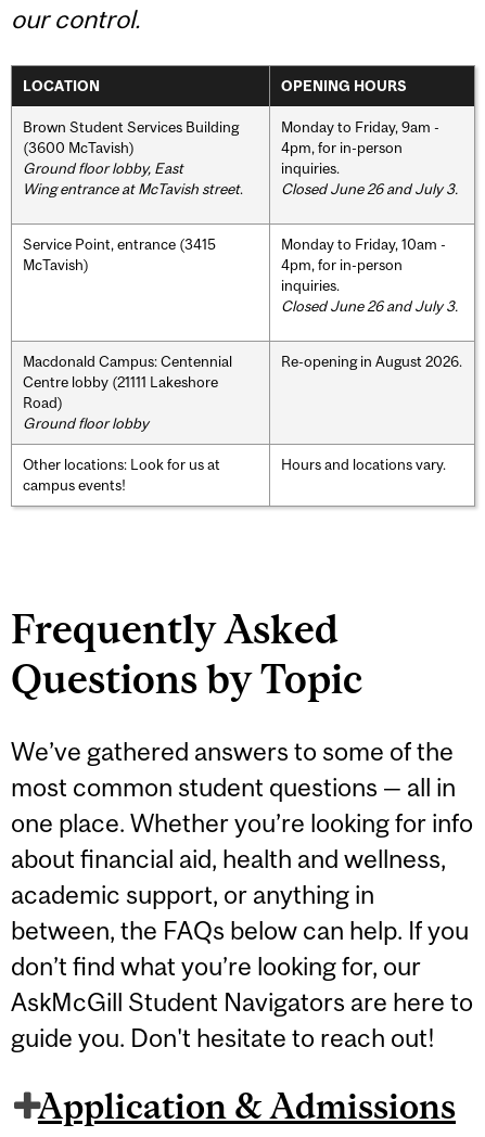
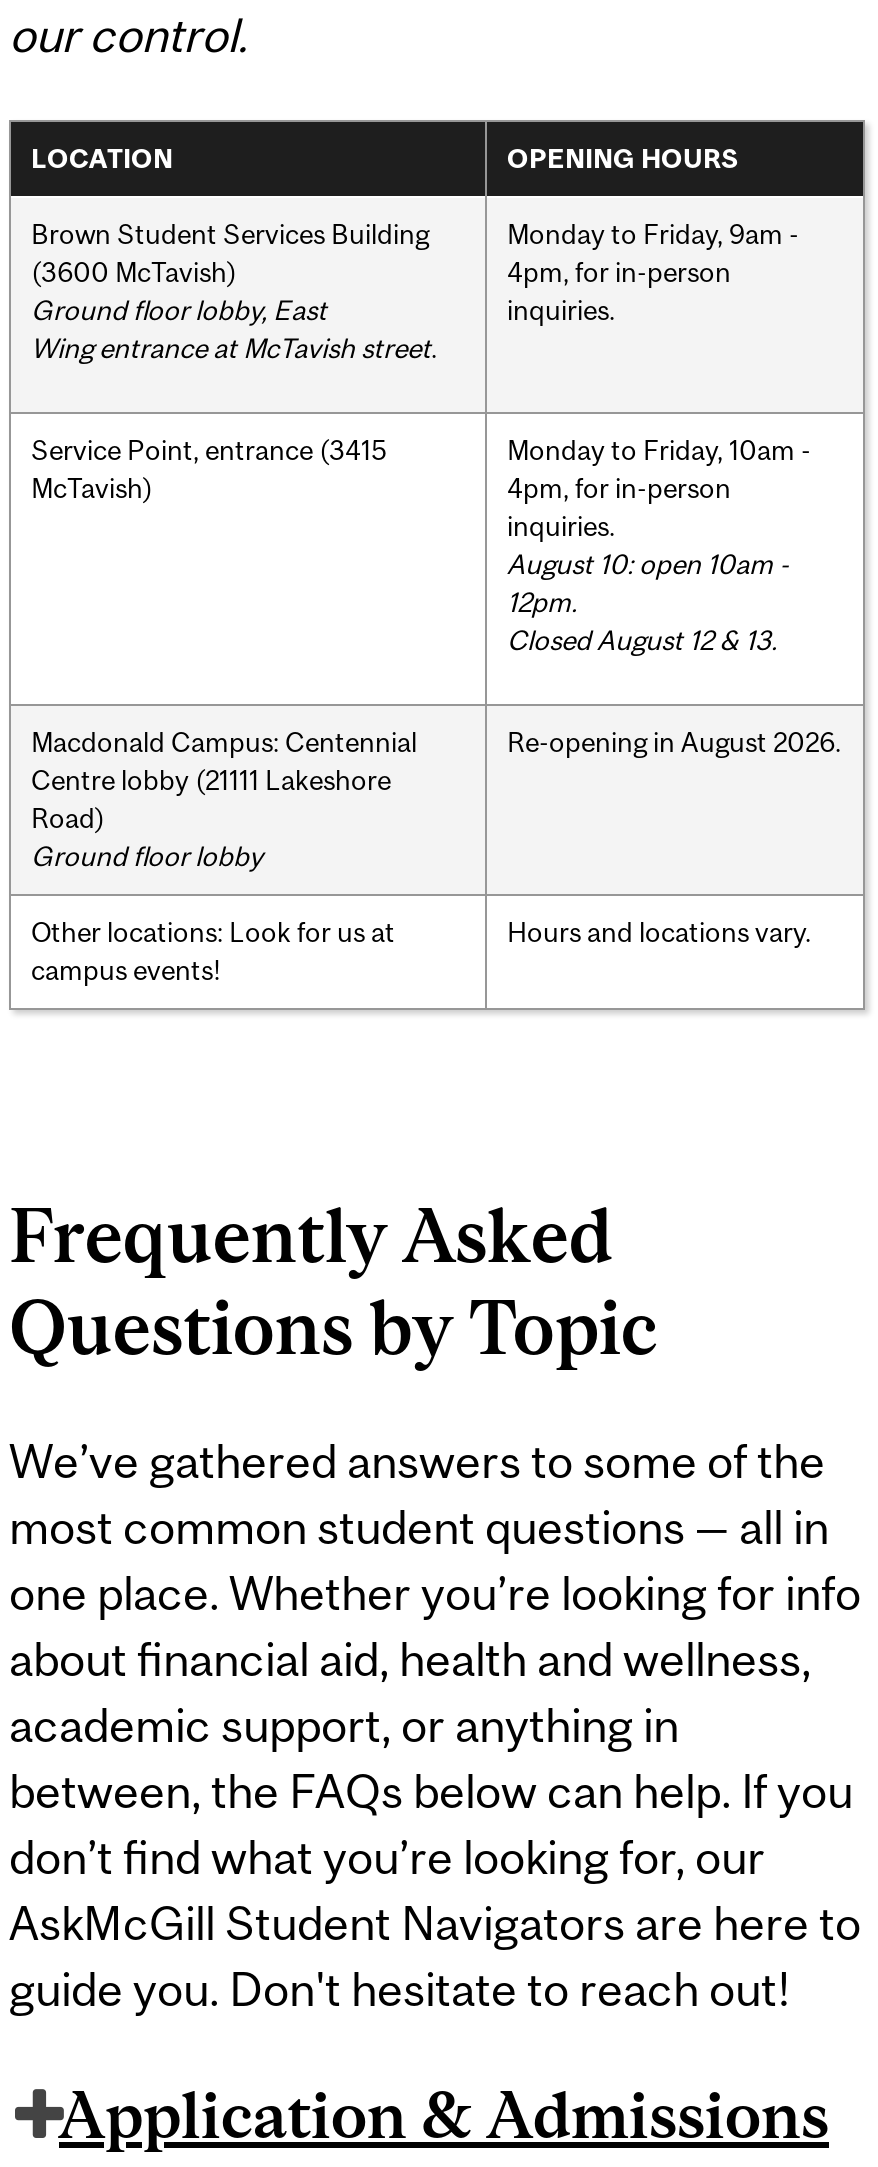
[281,180,458,197] Closed June 26 and July 3. -> none
[281,297,458,314] Closed June 26 and July 3. -> [507,547,789,655] August 10: open 10am - | 12pm. | Closed August 12 & 13.

